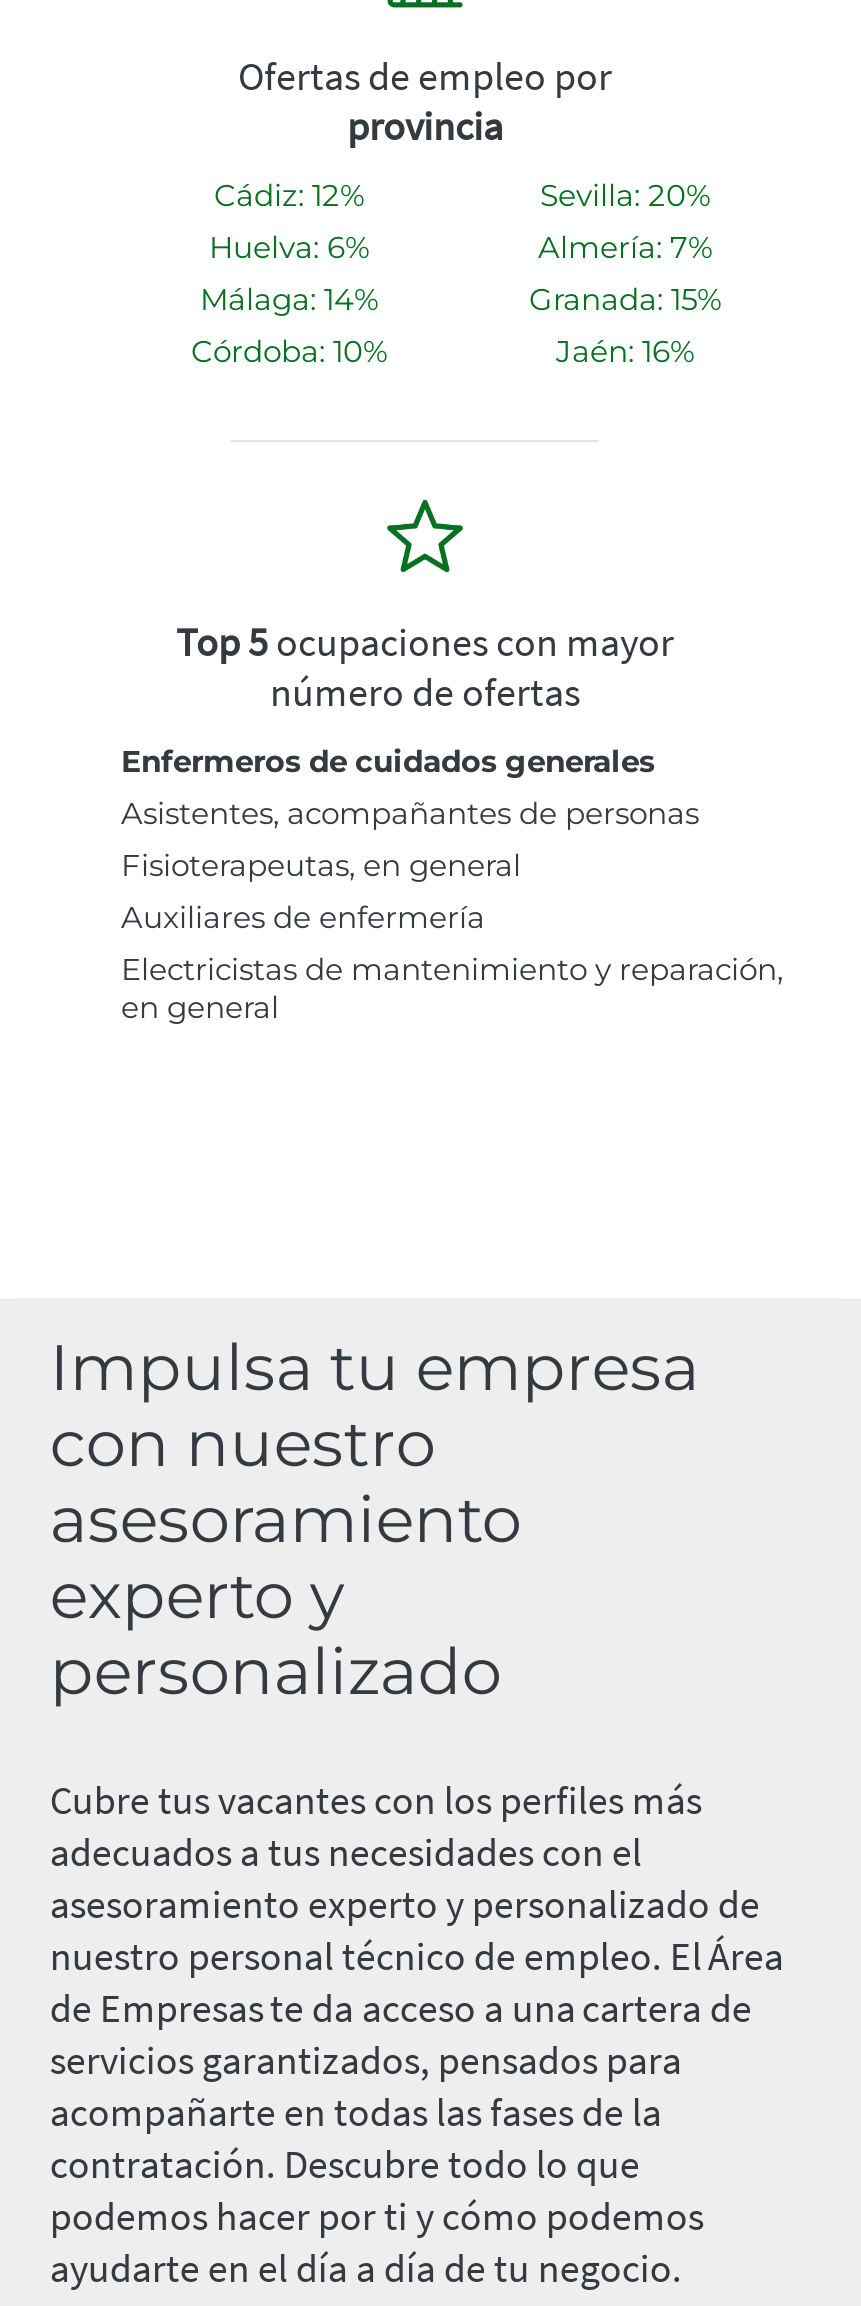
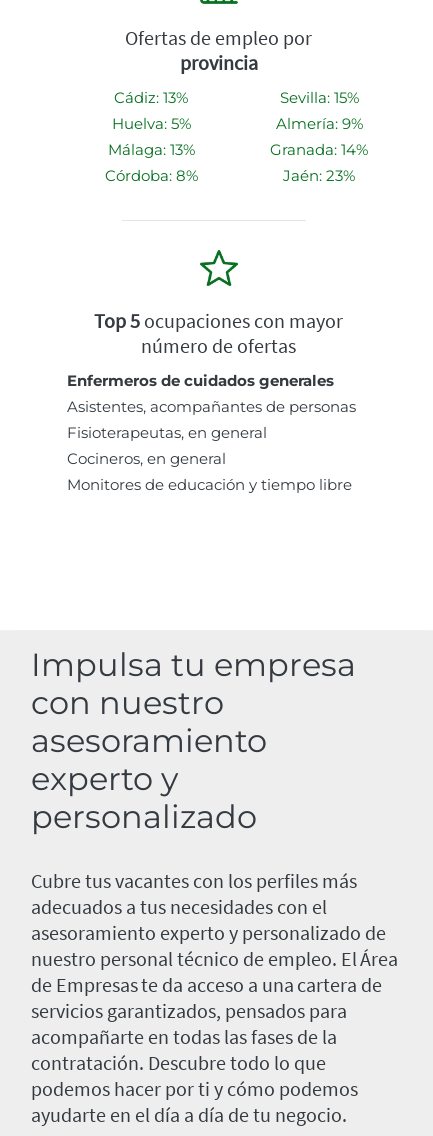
[214,176,364,214] Cádiz: 12% -> [114,88,188,107] Cádiz: 13%
[540,176,710,214] Sevilla: 20% -> [279,88,358,107] Sevilla: 15%
[209,228,369,266] Huelva: 6% -> [111,114,190,133] Huelva: 5%
[538,228,712,266] Almería: 7% -> [275,114,362,133] Almería: 9%
[200,280,378,318] Málaga: 14% -> [107,140,194,159] Málaga: 13%
[529,280,721,318] Granada: 15% -> [270,140,368,159] Granada: 14%
[191,332,387,370] Córdoba: 10% -> [104,166,197,185] Córdoba: 8%
[556,332,694,370] Jaén: 16% -> [283,166,355,185] Jaén: 23%
[121,898,783,1026] Auxiliares de enfermería | Electricistas de mantenimiento y reparación, | en general -> [67,449,352,494] Cocineros, en general | Monitores de educación y tiempo libre

